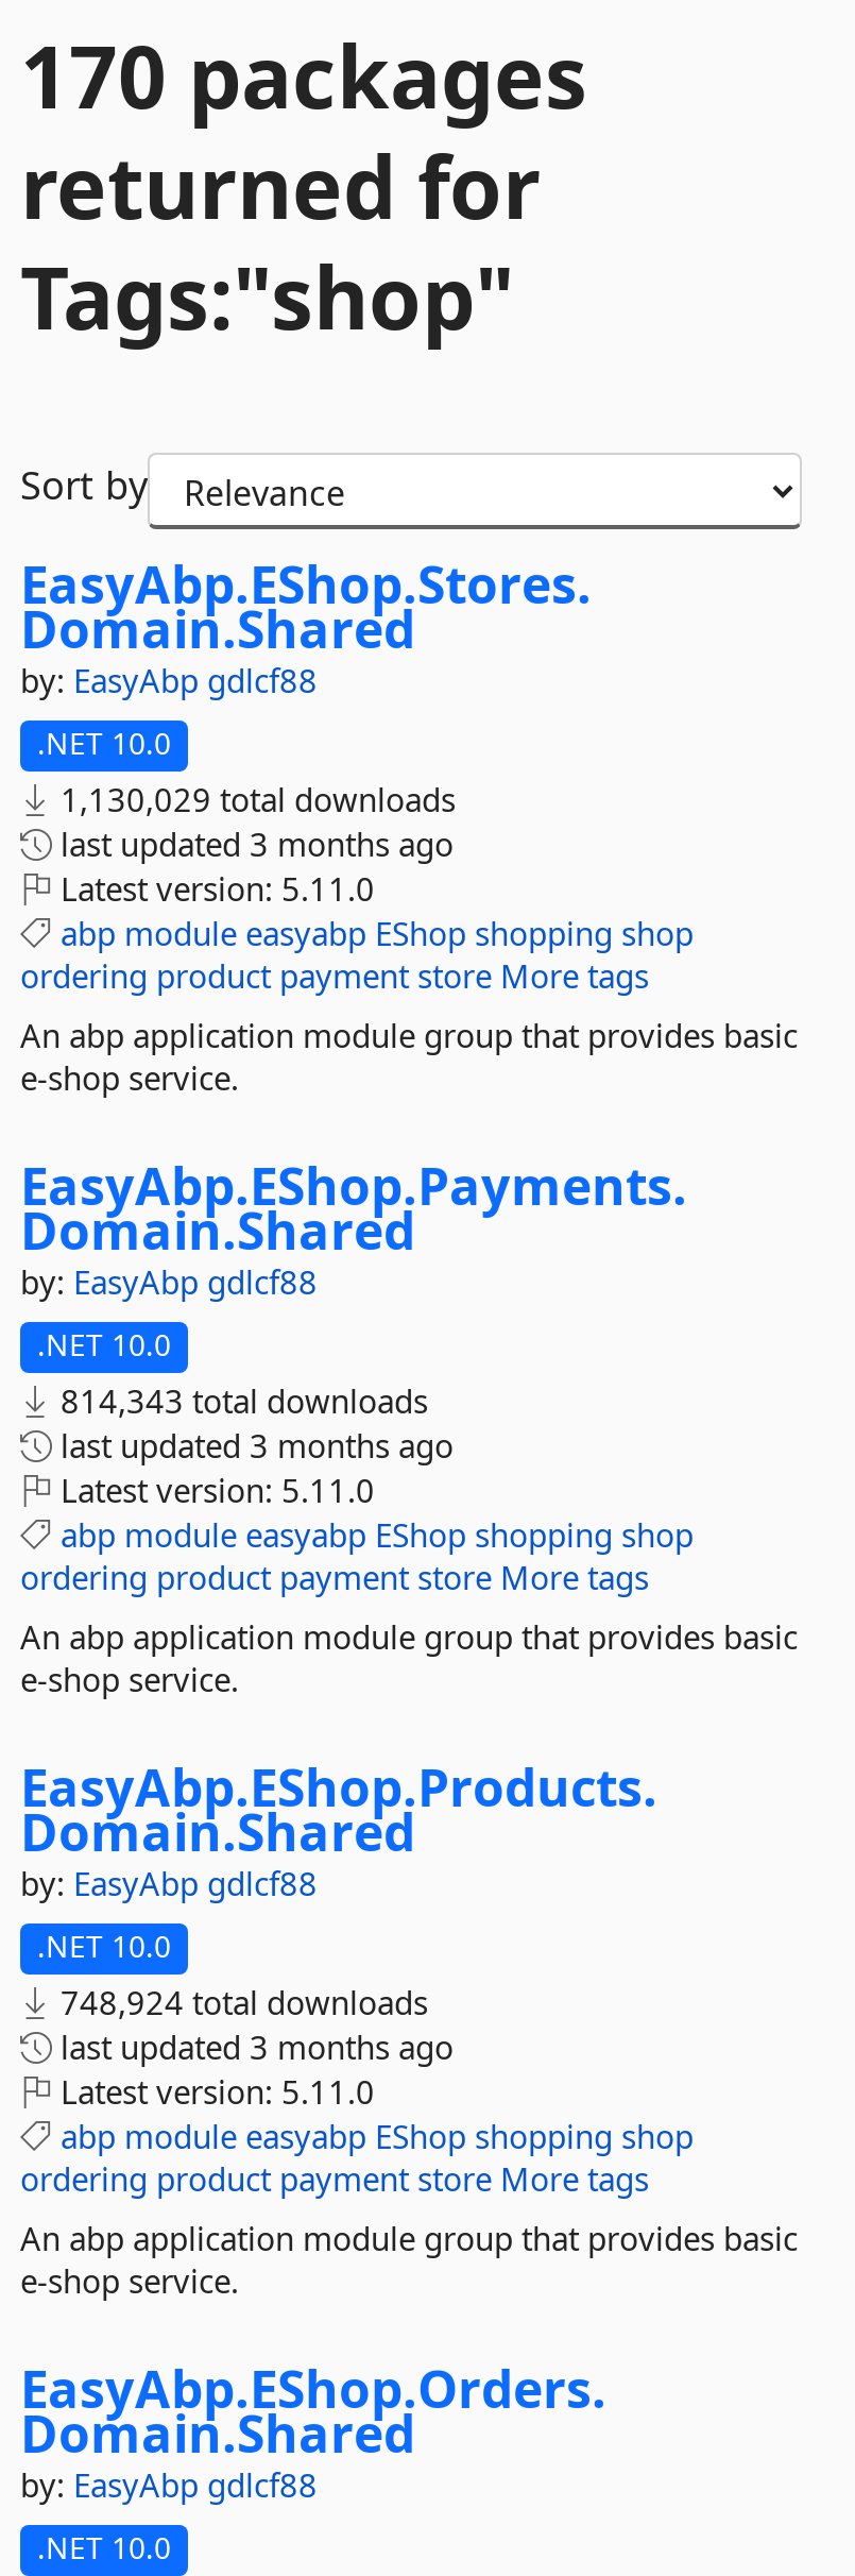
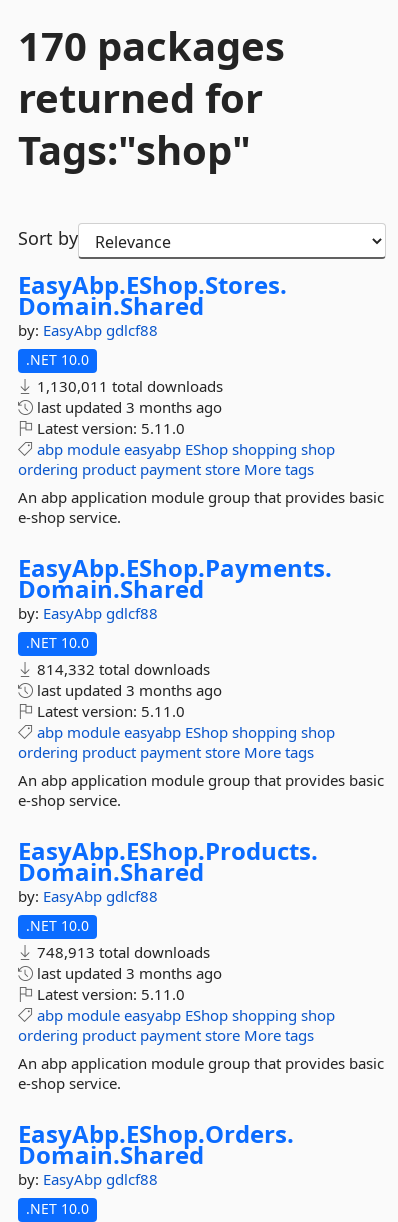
[52,778,456,820] 1,130,029 total downloads -> [33,376,223,396] 1,130,011 total downloads
[52,1379,428,1422] 814,343 total downloads -> [33,659,210,679] 814,332 total downloads
[52,1981,428,2023] 748,924 total downloads -> [33,942,210,962] 748,913 total downloads

